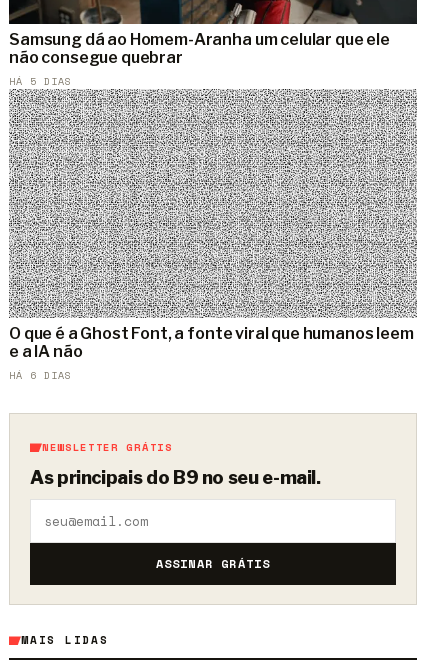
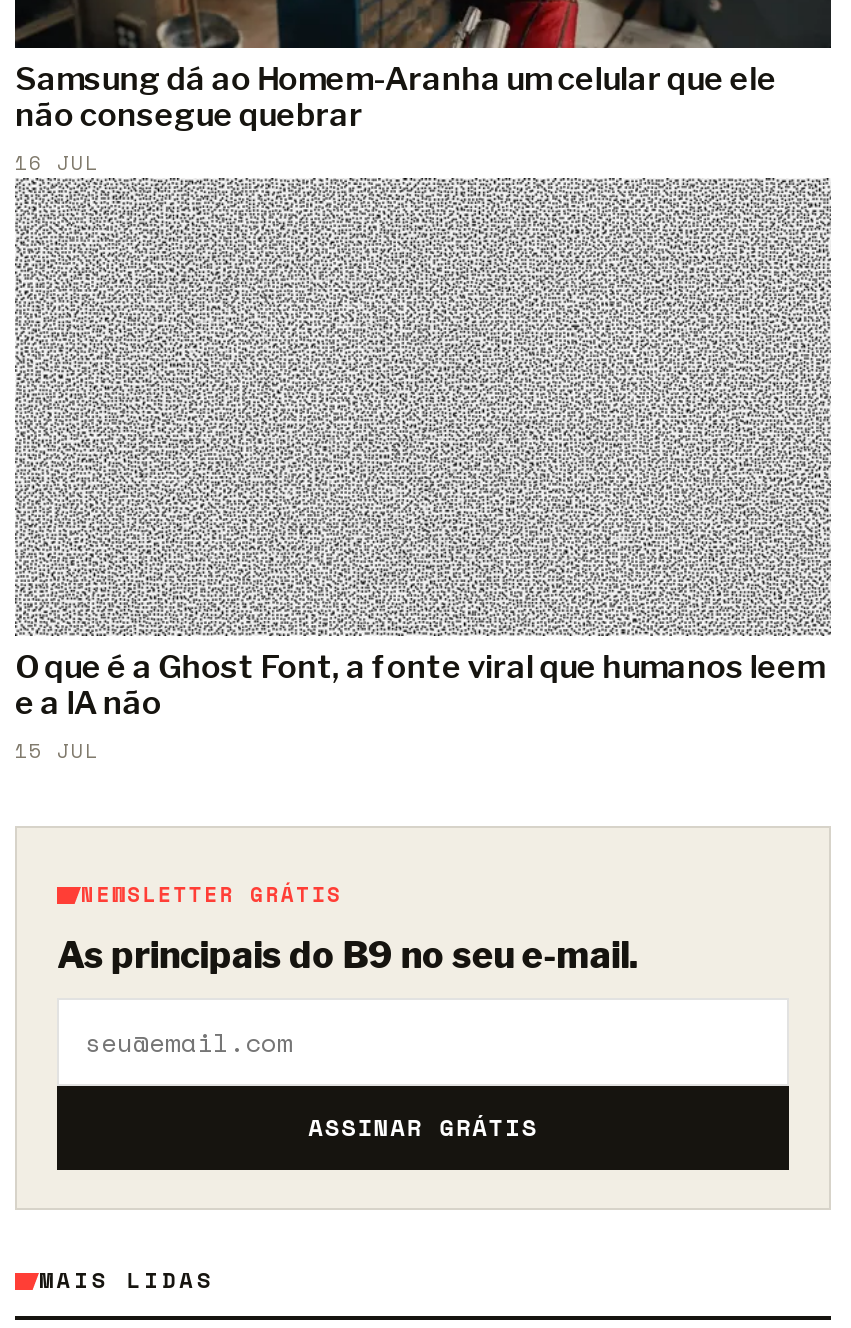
[9,74,72,89] HÁ 5 DIAS -> [15,147,99,177] 16 JUL
[9,368,72,383] HÁ 6 DIAS -> [15,737,99,767] 15 JUL

